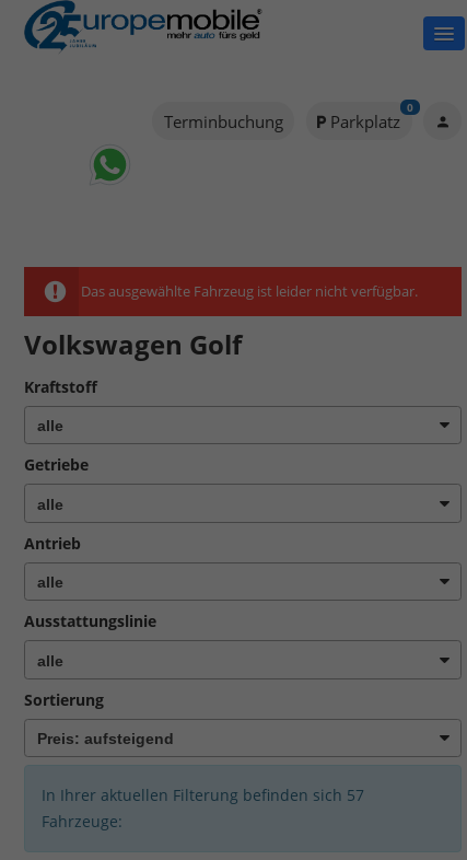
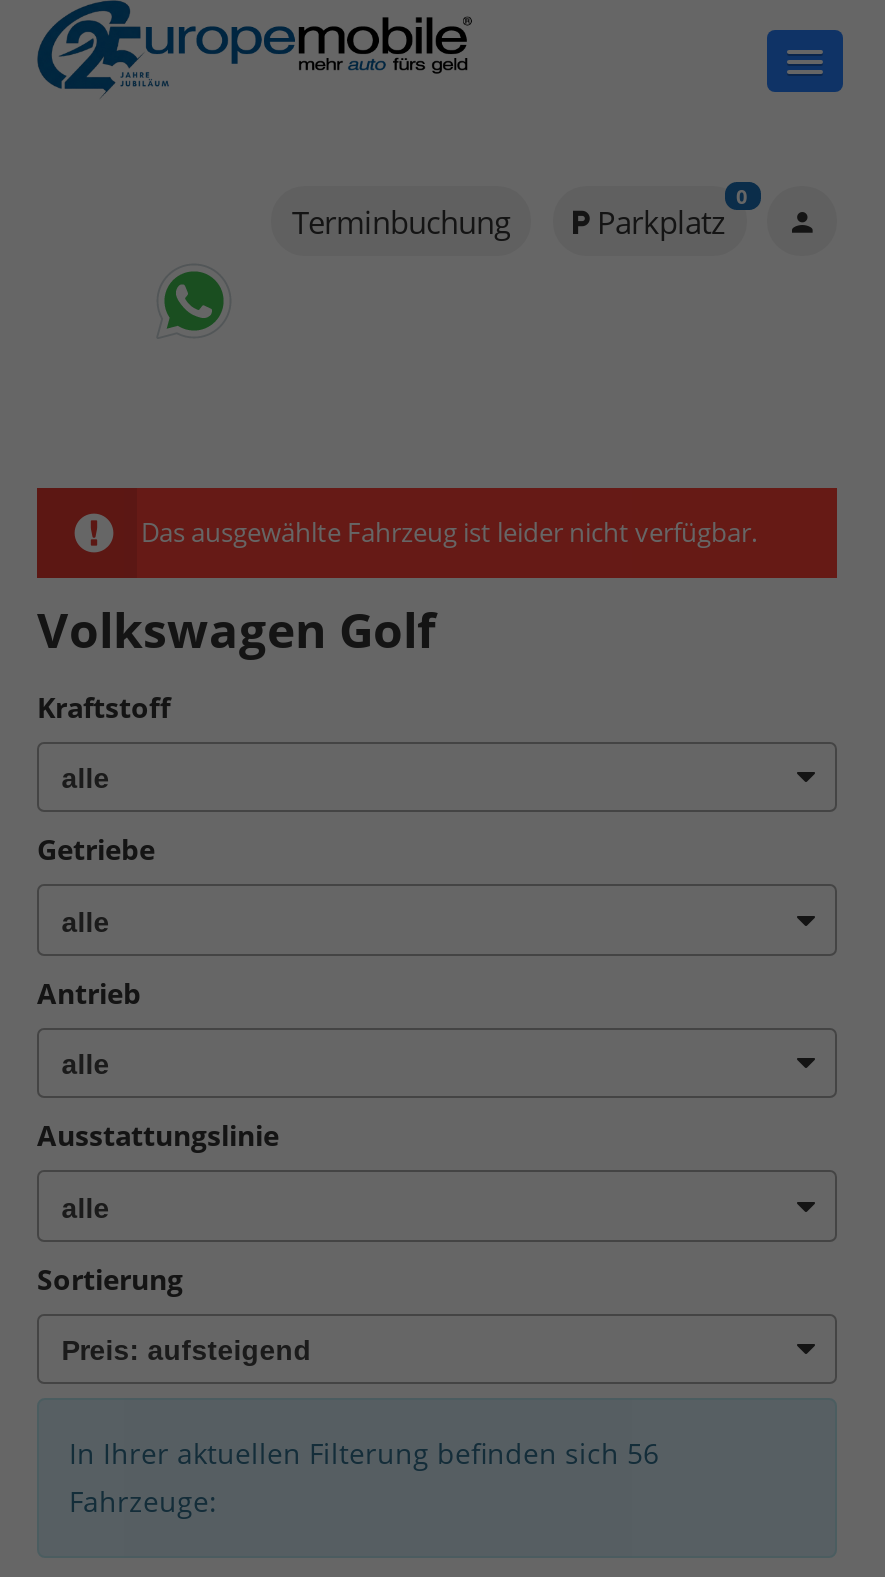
[42,785,364,805] In Ihrer aktuellen Filterung befinden sich 57 -> [69,1434,659,1472] In Ihrer aktuellen Filterung befinden sich 56

